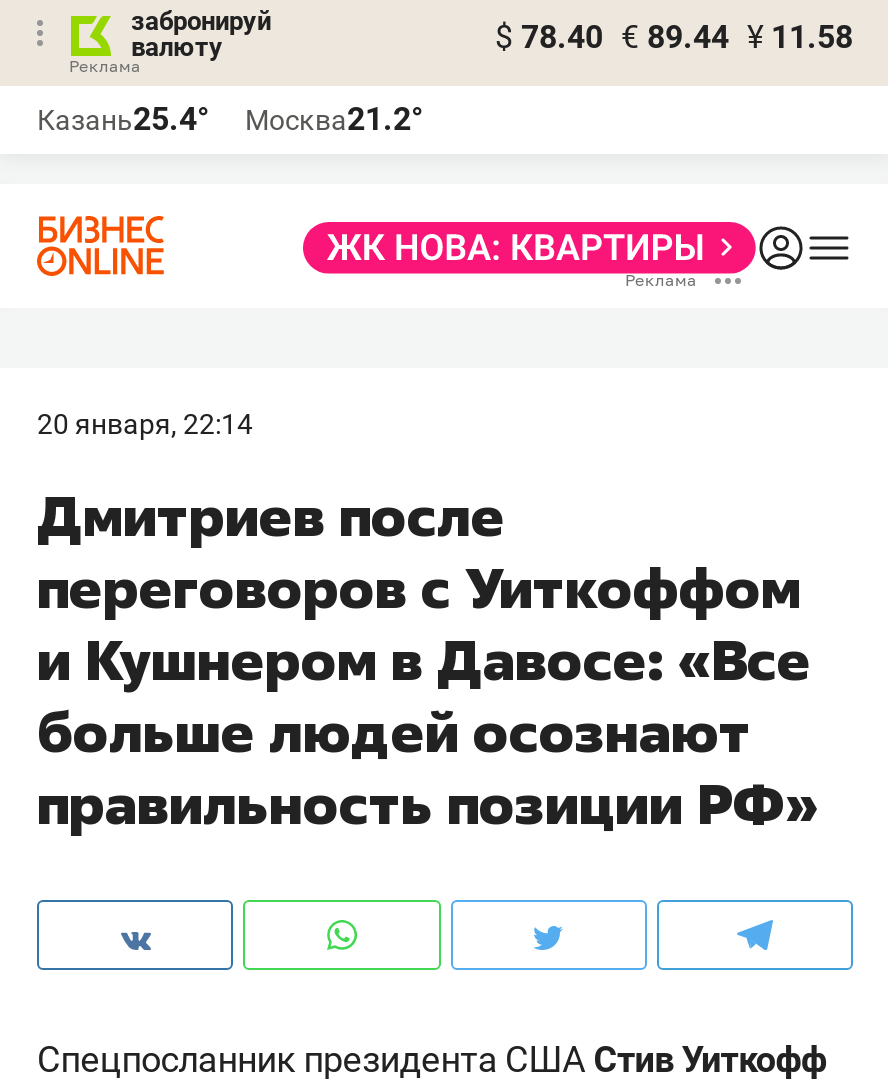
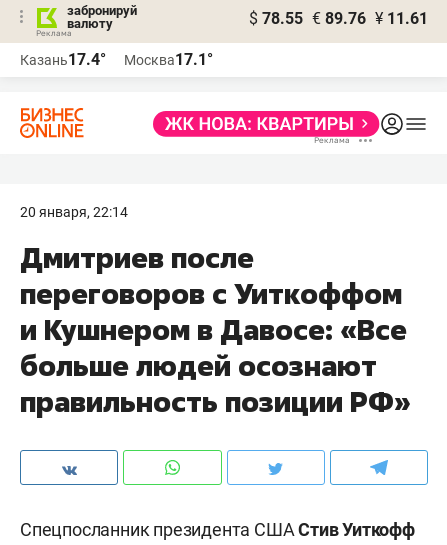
[495,18,853,56] $ 78.40 € 89.44 ¥ 11.58 -> [249,9,428,28] $ 78.55 € 89.76 ¥ 11.61
[37,100,209,138] Казань25.4° -> [20,50,106,69] Казань17.4°
[245,100,423,138] Москва21.2° -> [124,50,213,69] Москва17.1°

